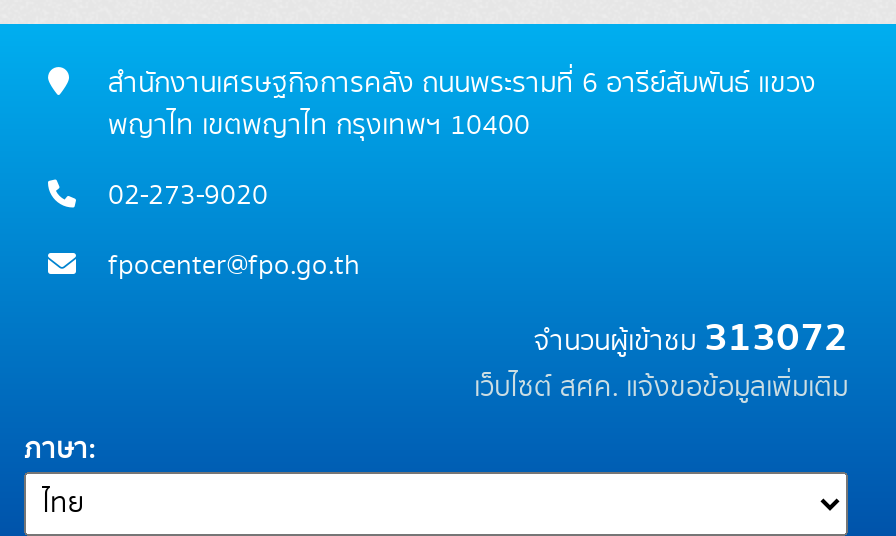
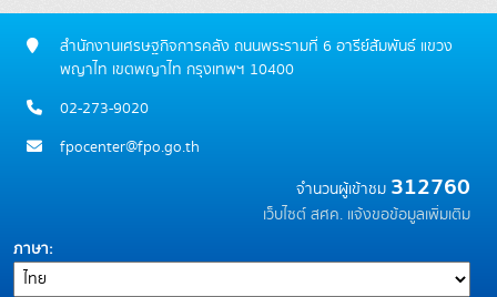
[534,306,848,370] จำนวนผู้เข้าชม313072 -> [296,170,470,205] จำนวนผู้เข้าชม312760

